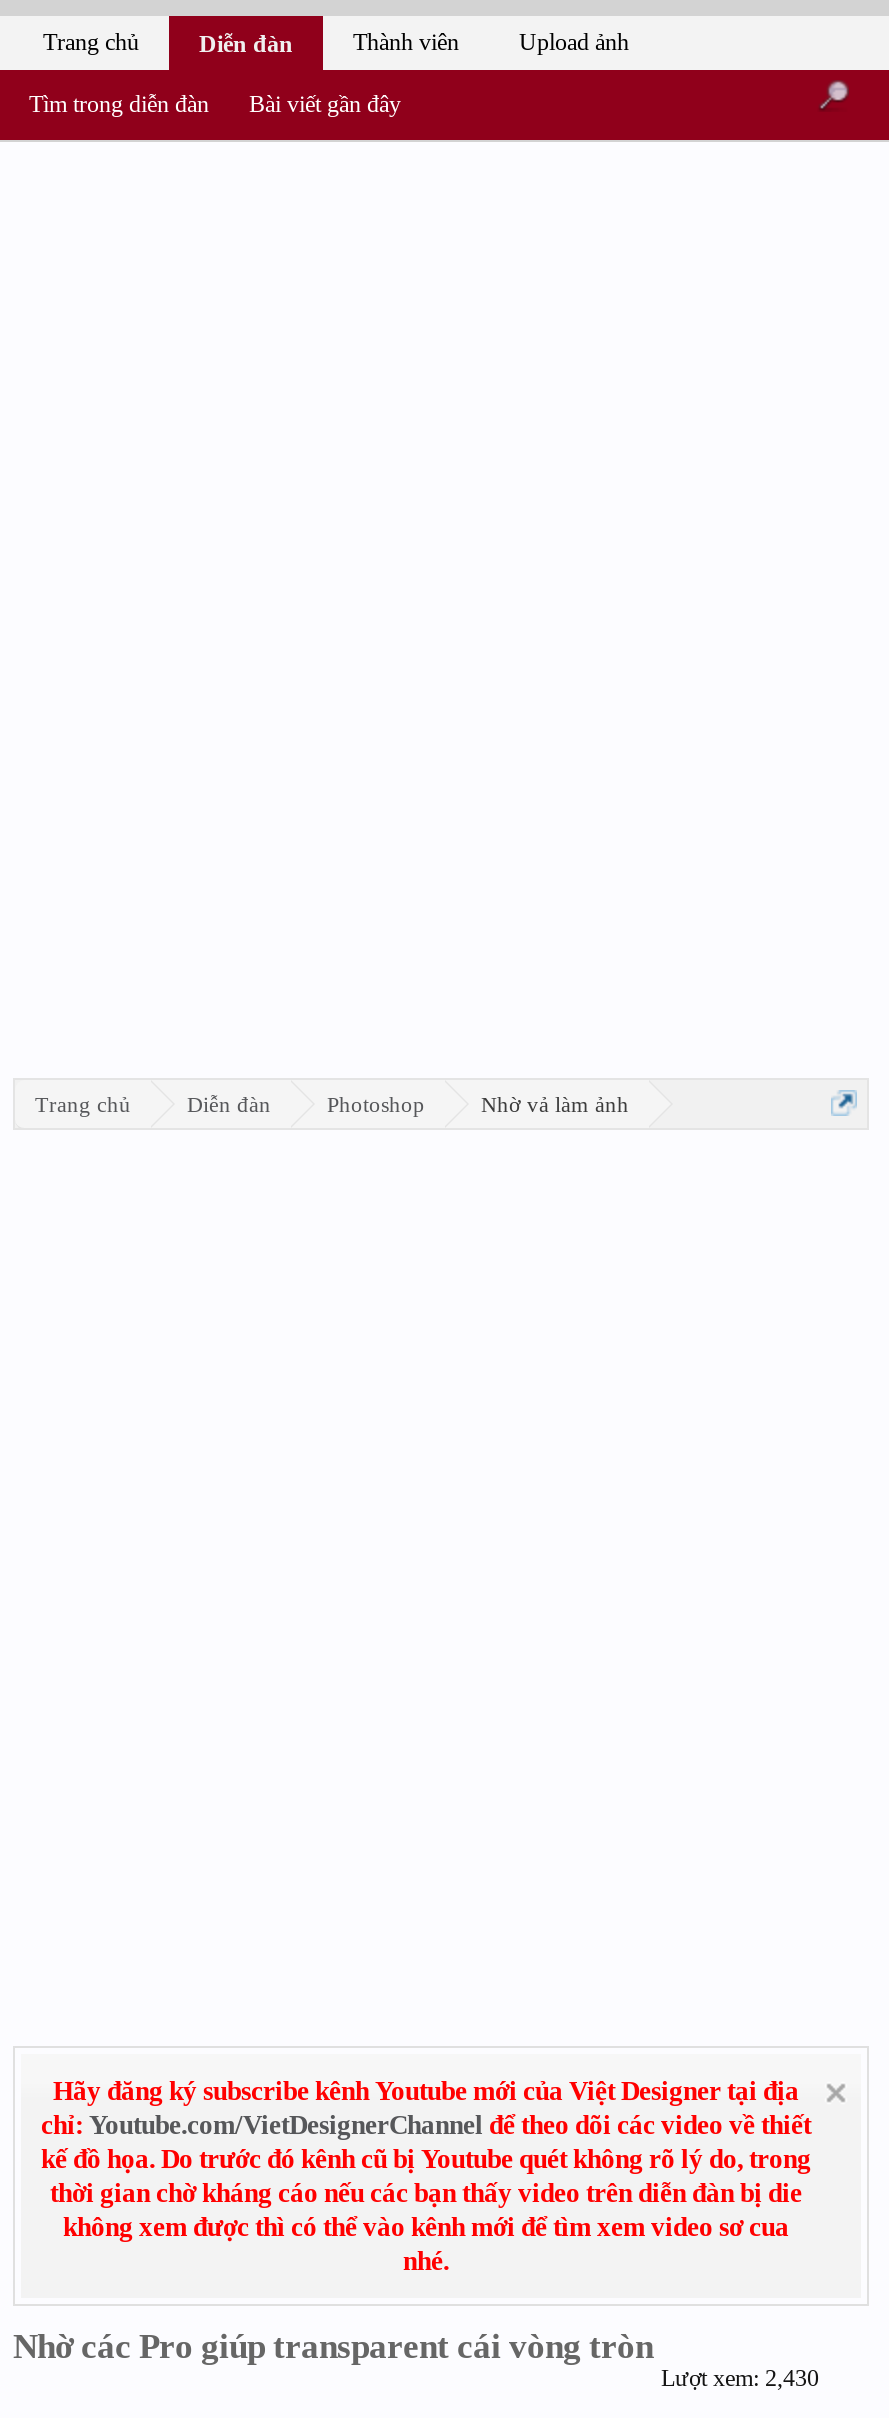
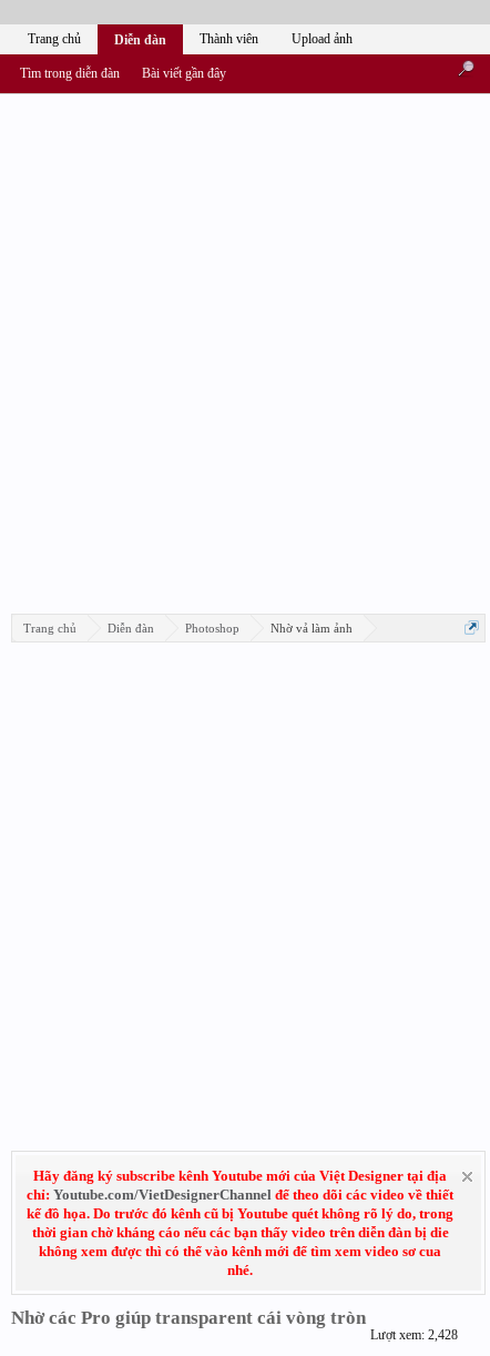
[661,2364,819,2392] Lượt xem: 2,430 -> [370,1327,458,1343] Lượt xem: 2,428

